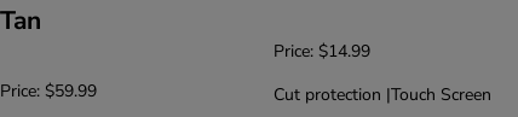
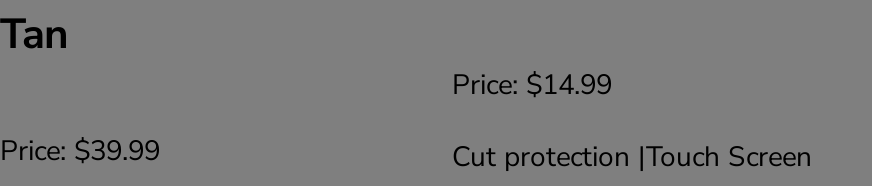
[0,80,97,103] Price: $59.99 -> [0,133,160,171] Price: $39.99

